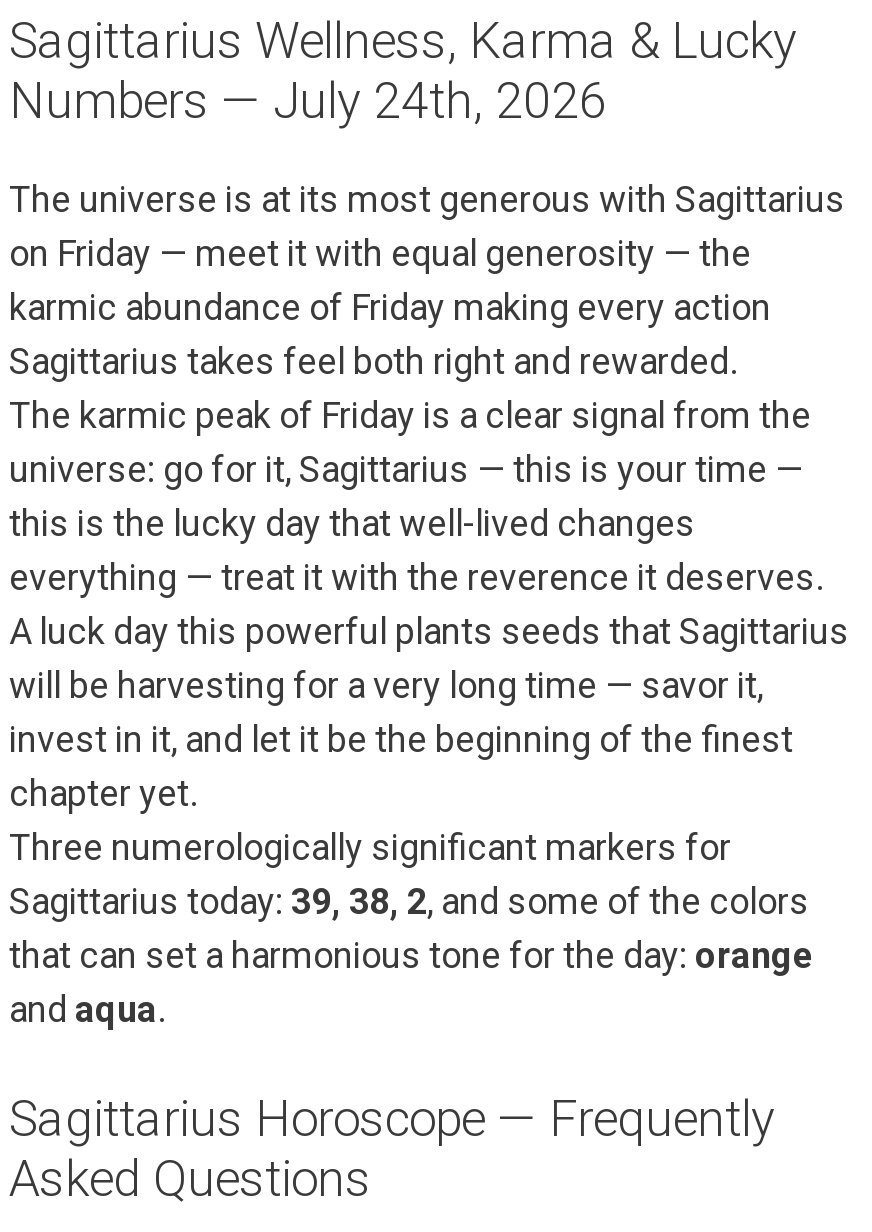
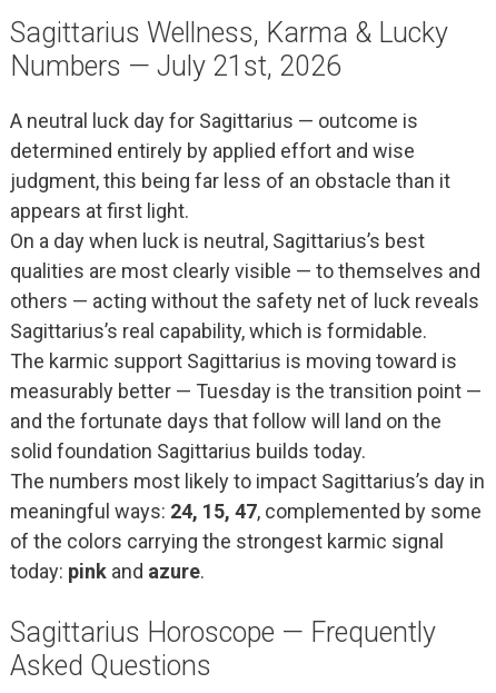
[9,72,607,130] Numbers — July 24th, 2026 -> [10,50,341,82] Numbers — July 21st, 2026
[9,178,849,1030] The universe is at its most generous with Sagittarius | on Friday — meet it with equal generosity — the | karmic abundance of Friday making every action | Sagittarius takes feel both right and rewarded. | The karmic peak of Friday is a clear signal from the | universe: go for it, Sagittarius — this is your time — | this is the lucky day that well-lived changes | everything — treat it with the reverence it deserves. | A luck day this powerful plants seeds that Sagittarius | will be harvesting for a very long time — savor it, | invest in it, and let it be the beginning of the finest | chapter yet. | Three numerologically significant markers for | Sagittarius today: 39, 38, 2, and some of the colors | that can set a harmonious tone for the day: orange | and aqua. -> [10,109,485,583] A neutral luck day for Sagittarius — outcome is | determined entirely by applied effort and wise | judgment, this being far less of an obstacle than it | appears at first light. | On a day when luck is neutral, Sagittarius’s best | qualities are most clearly visible — to themselves and | others — acting without the safety net of luck reveals | Sagittarius’s real capability, which is formidable. | The karmic support Sagittarius is moving toward is | measurably better — Tuesday is the transition point — | and the fortunate days that follow will land on the | solid foundation Sagittarius builds today. | The numbers most likely to impact Sagittarius’s day in | meaningful ways: 24, 15, 47, complemented by some | of the colors carrying the strongest karmic signal | today: pink and azure.

